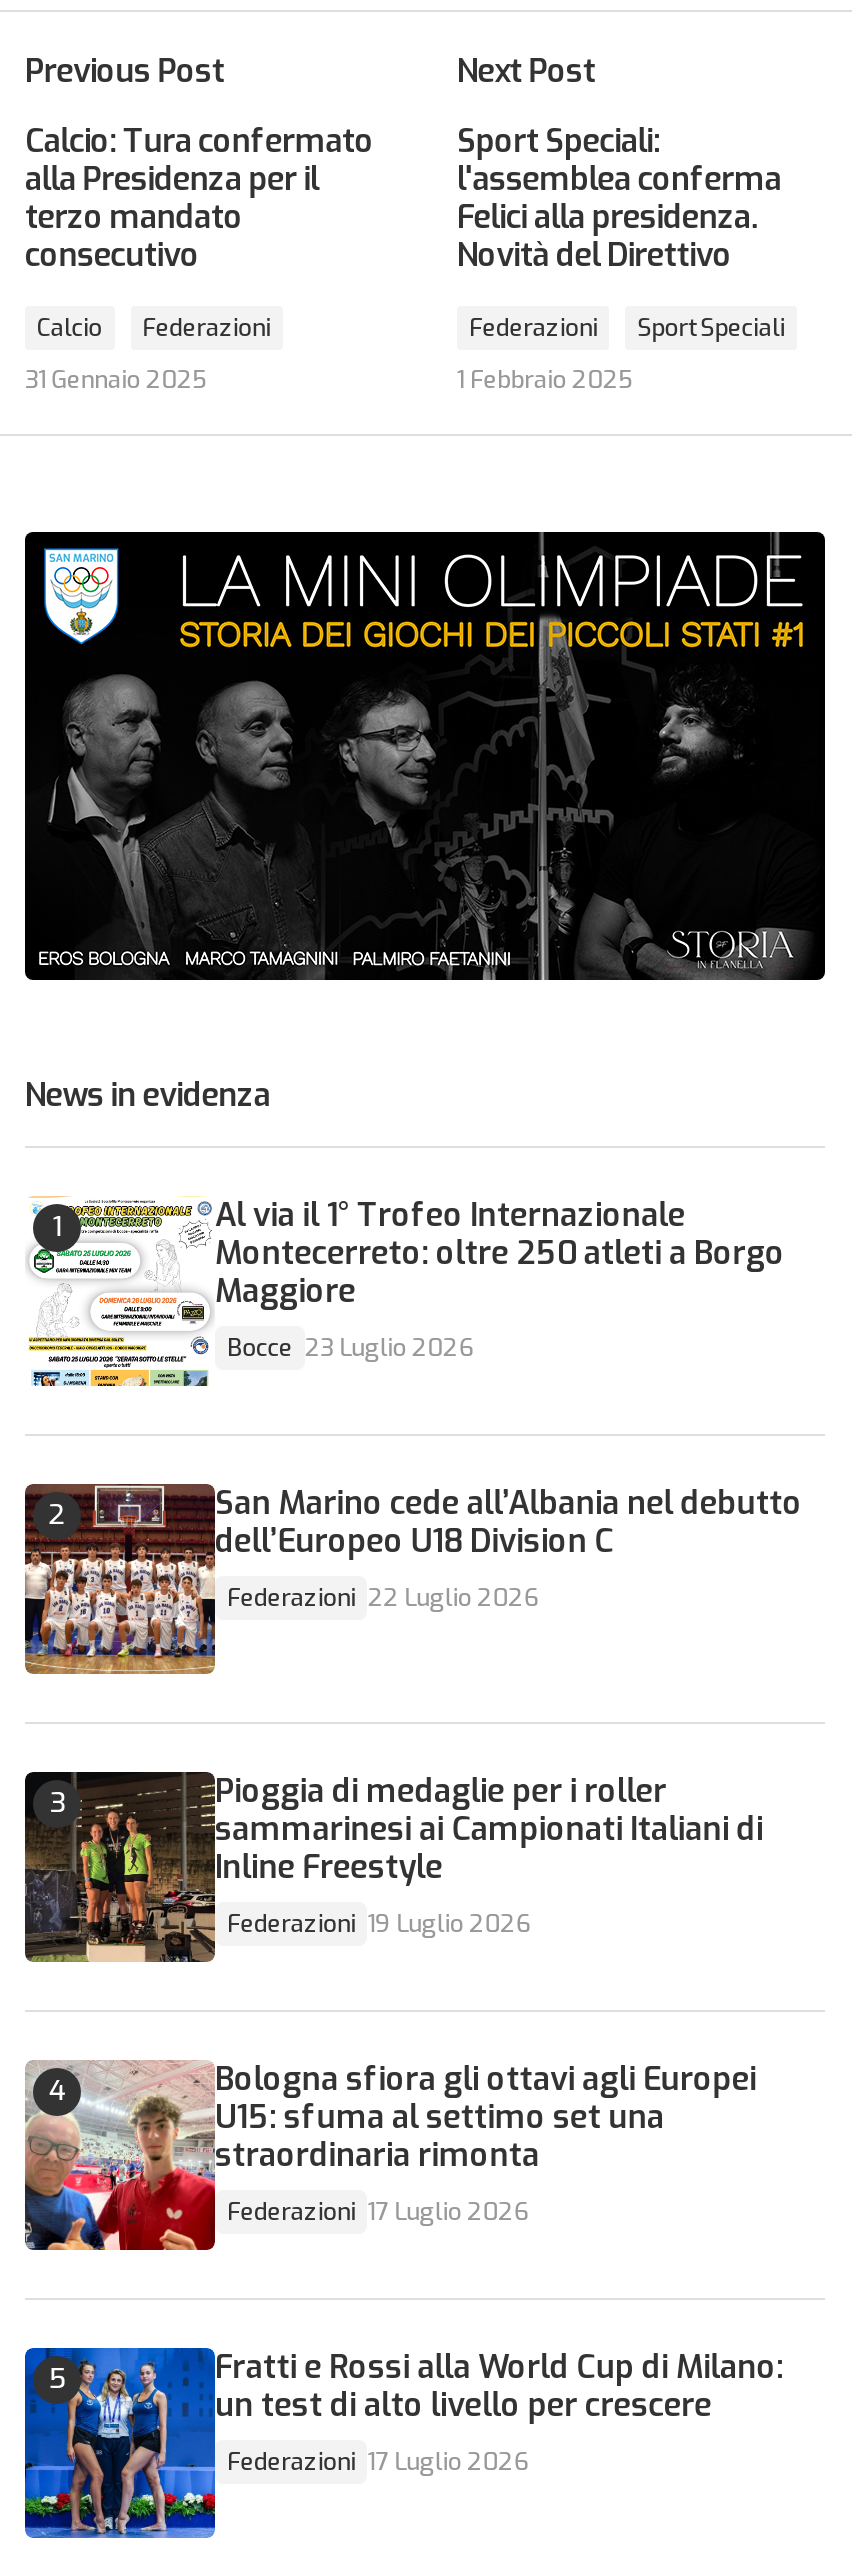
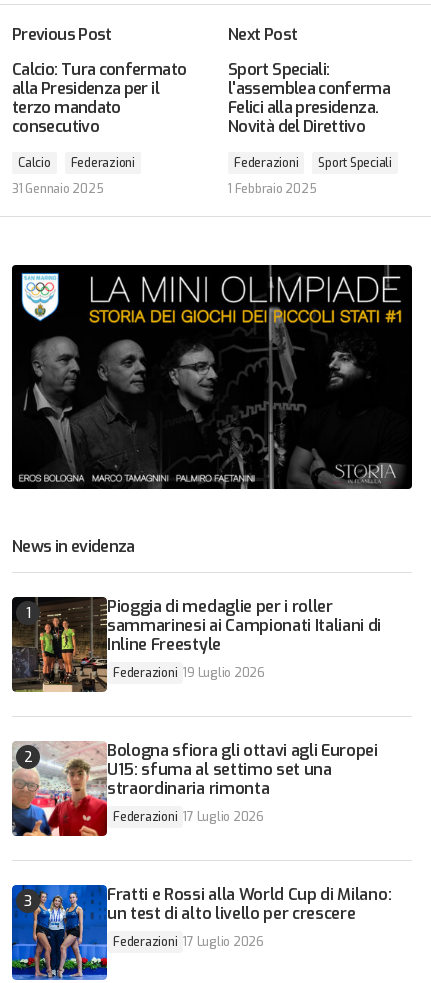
[25,1193,785,1388] [image] | Al via il 1° Trofeo Internazionale | Montecerreto: oltre 250 atleti a Borgo | Maggiore | Bocce 23 Luglio 2026 -> none
[25,1481,802,1676] [image] | San Marino cede all’Albania nel debutto | dell’Europeo U18 Division C | Federazioni 22 Luglio 2026 -> none

